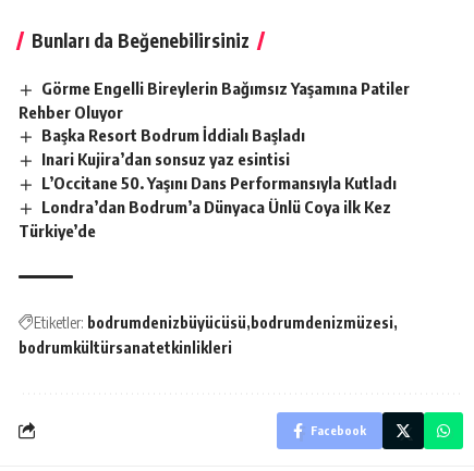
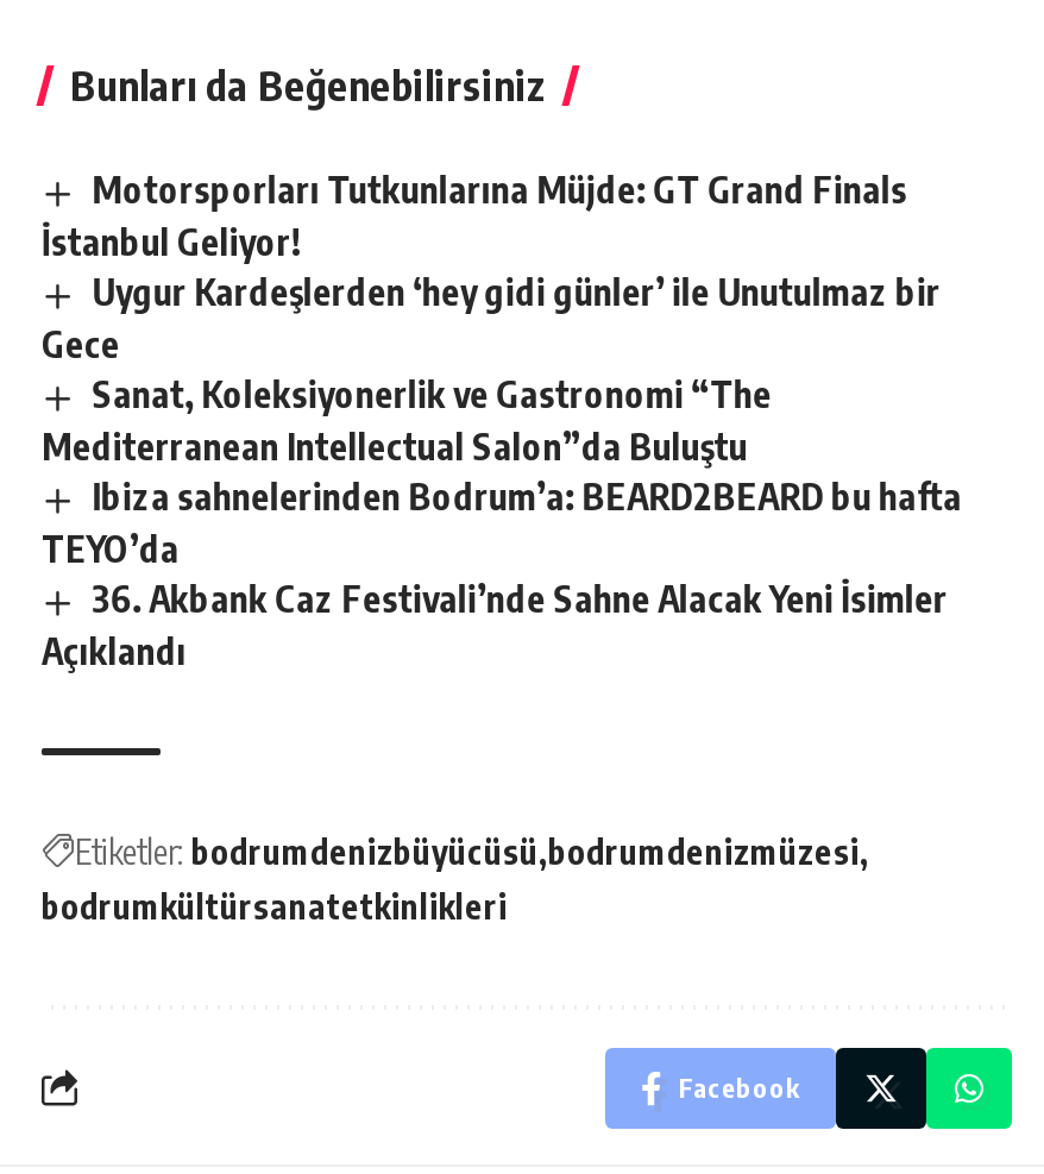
[19,79,410,240] Görme Engelli Bireylerin Bağımsız Yaşamına Patiler | Rehber Oluyor | Başka Resort Bodrum İddialı Başladı | Inari Kujira’dan sonsuz yaz esintisi | L’Occitane 50. Yaşını Dans Performansıyla Kutladı | Londra’dan Bodrum’a Dünyaca Ünlü Coya ilk Kez | Türkiye’de -> [42,169,962,672] Motorsporları Tutkunlarına Müjde: GT Grand Finals | İstanbul Geliyor! | Uygur Kardeşlerden ‘hey gidi günler’ ile Unutulmaz bir | Gece | Sanat, Koleksiyonerlik ve Gastronomi “The | Mediterranean Intellectual Salon”da Buluştu | Ibiza sahnelerinden Bodrum’a: BEARD2BEARD bu hafta | TEYO’da | 36. Akbank Caz Festivali’nde Sahne Alacak Yeni İsimler | Açıklandı

